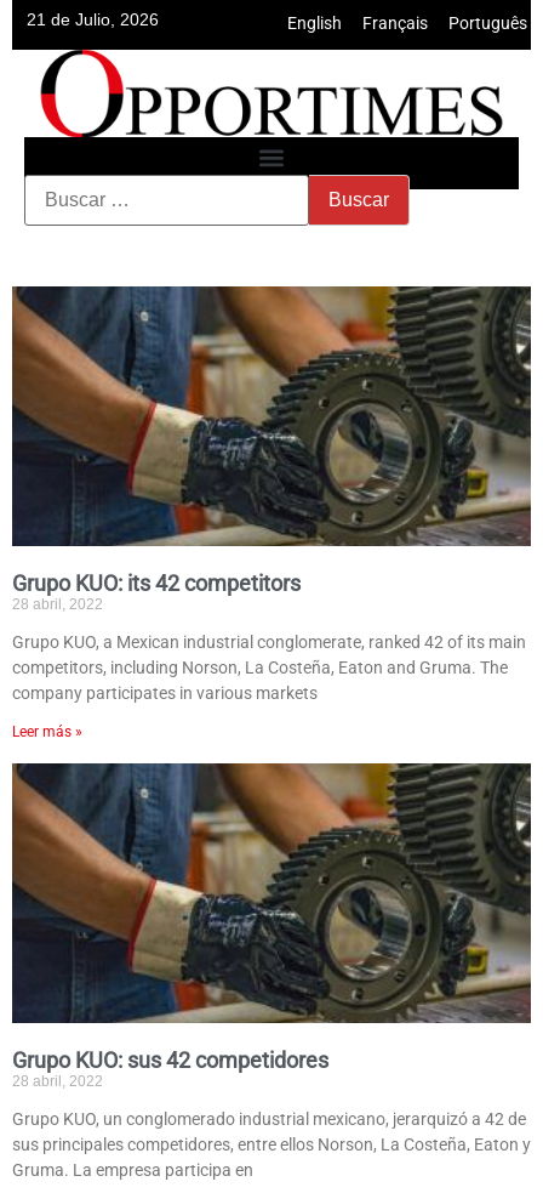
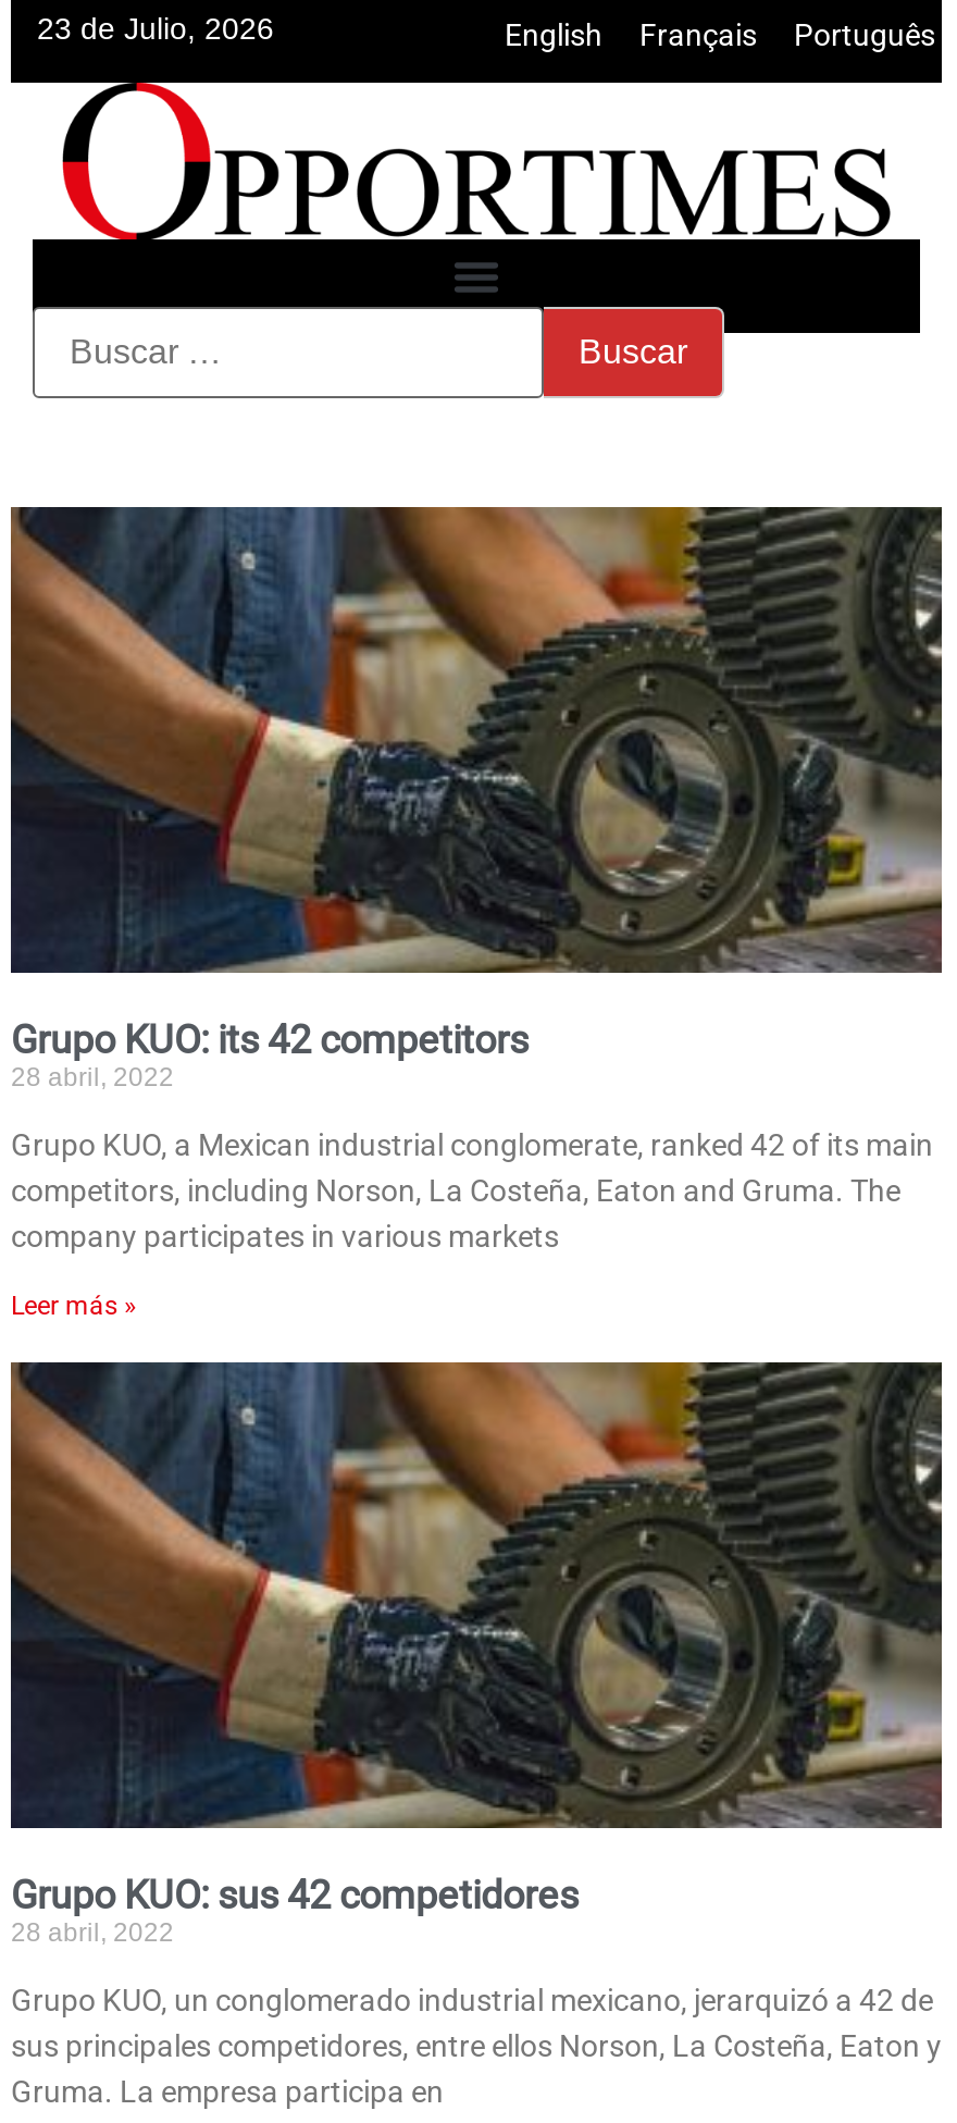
[27,10,159,29] 21 de Julio, 2026 -> [37,11,274,46] 23 de Julio, 2026

